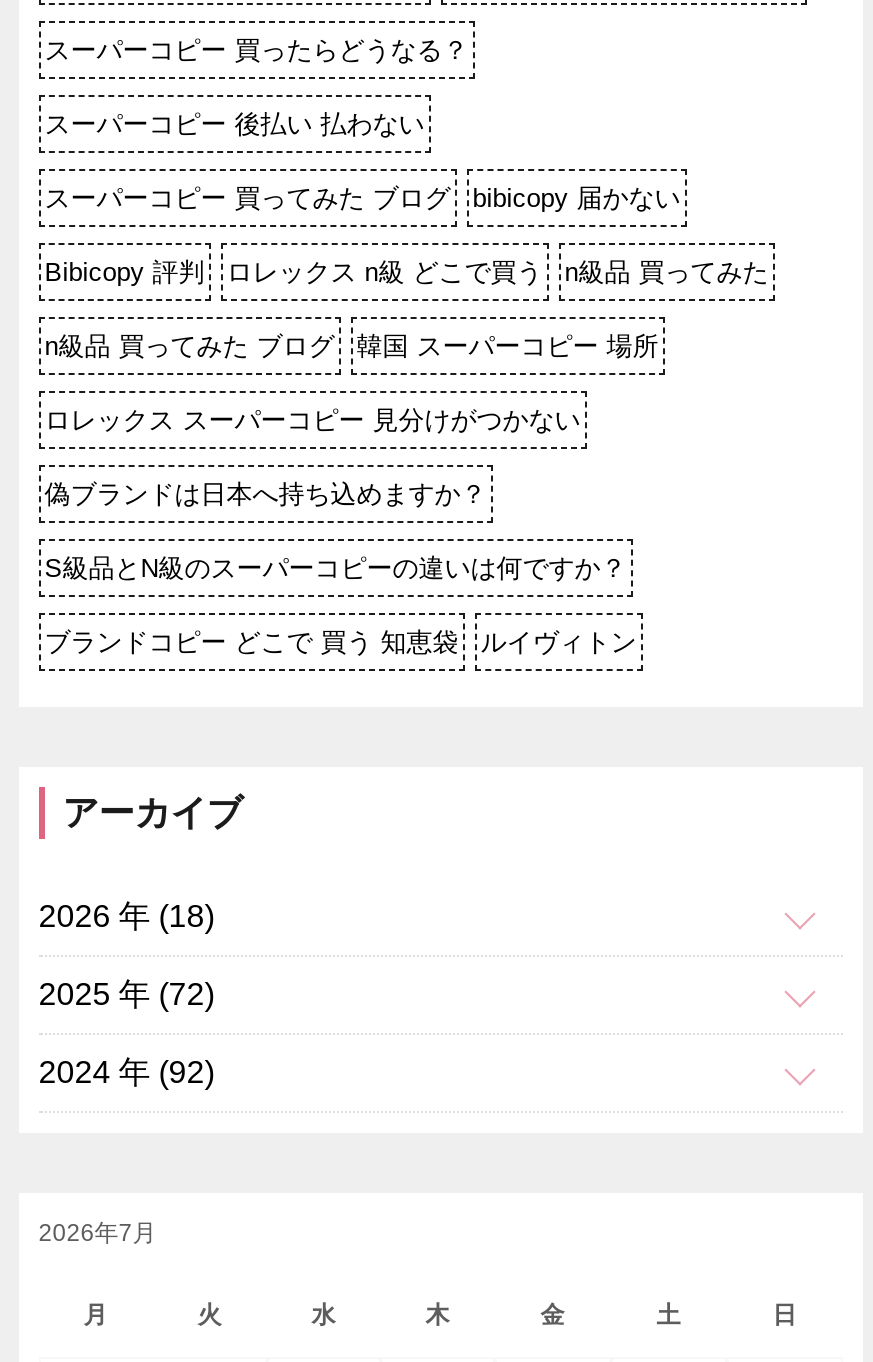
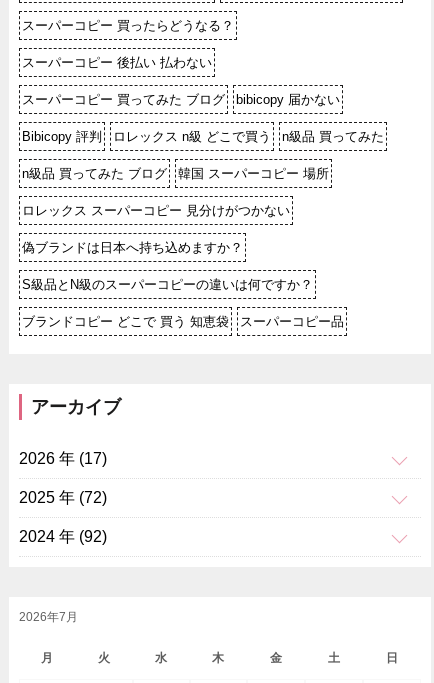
[481,626,637,656] ルイヴィトン -> [240,314,344,329] スーパーコピー品
[39,898,215,932] 2026 年 (18) -> [19,450,107,467] 2026 年 (17)

